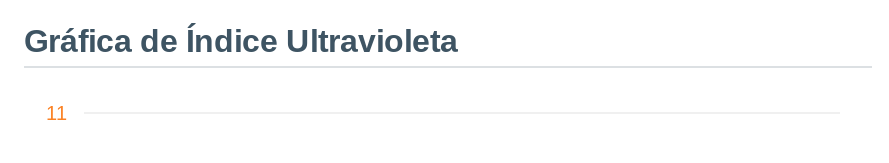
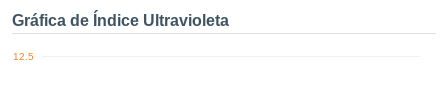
[46,102,68,124] 11 -> [13,51,34,62] 12.5

